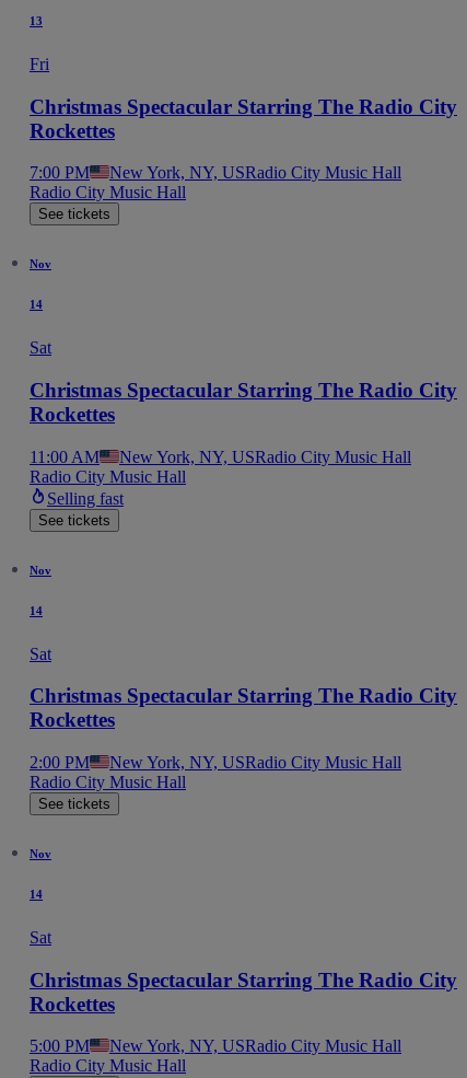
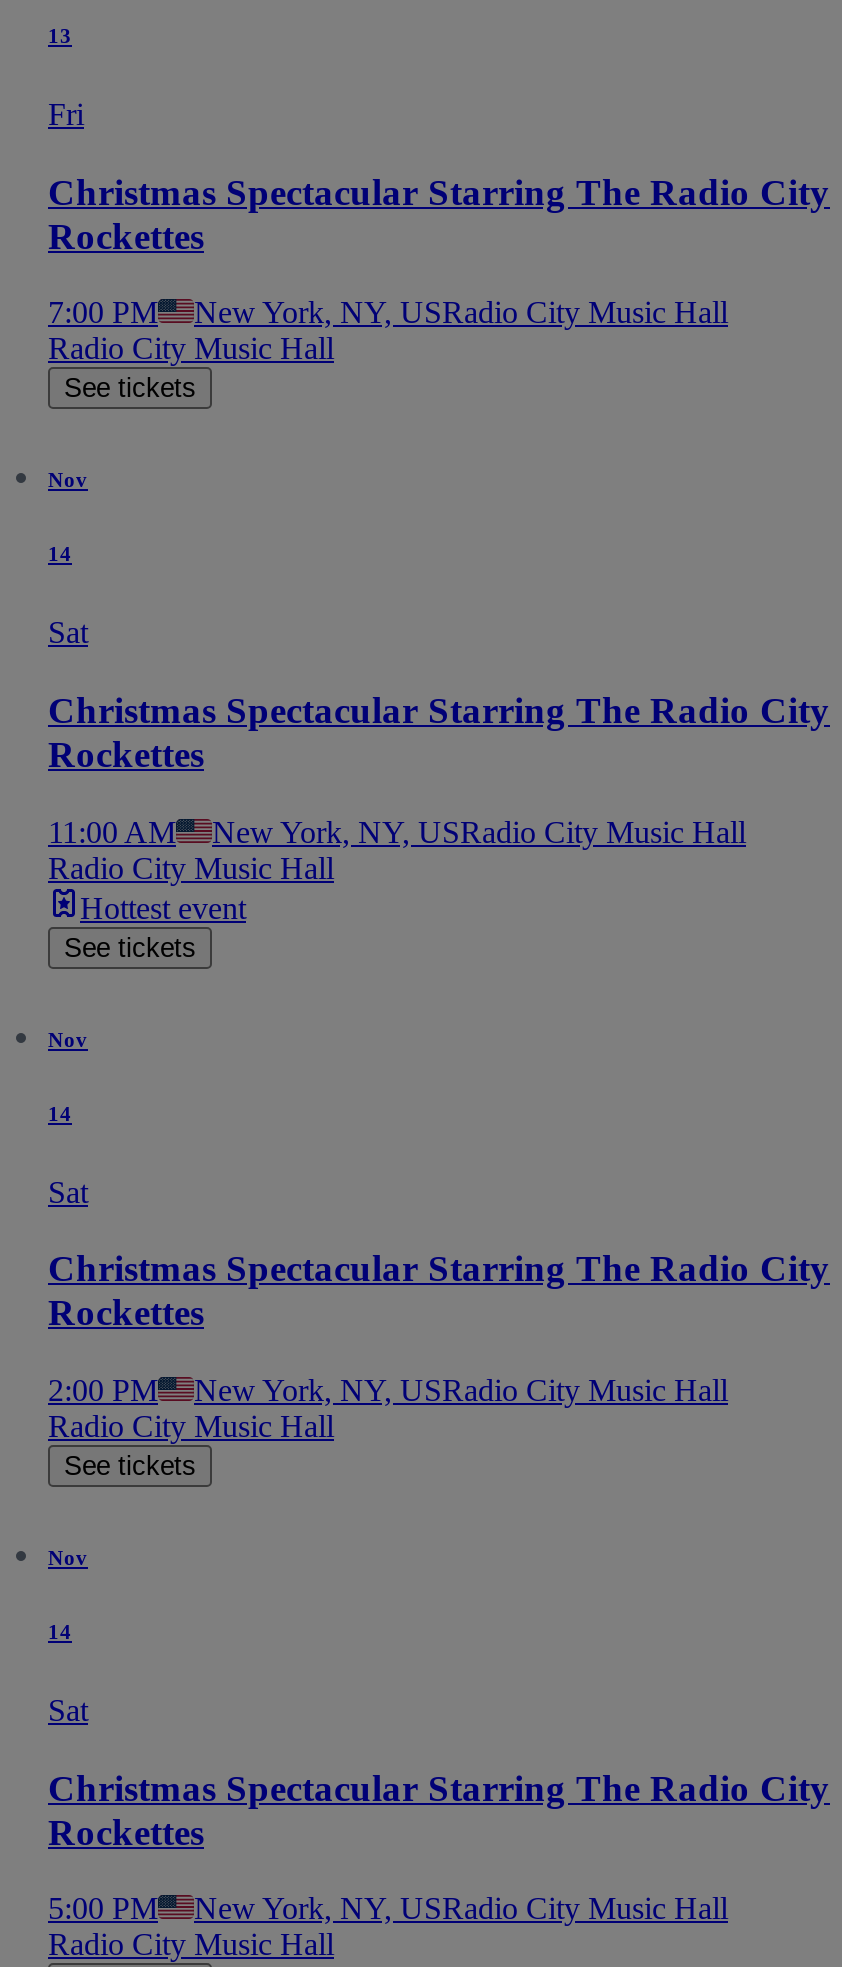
[47,489,124,507] Selling fast -> [80,890,246,924] Hottest event

